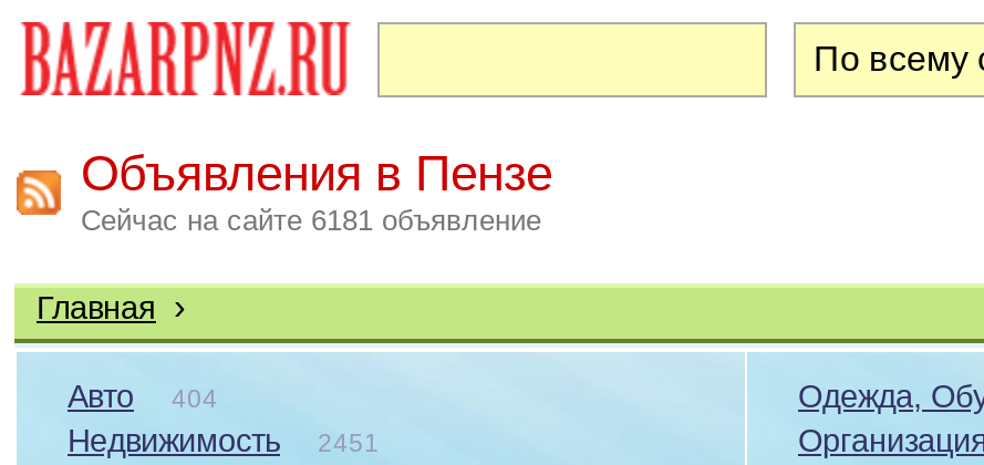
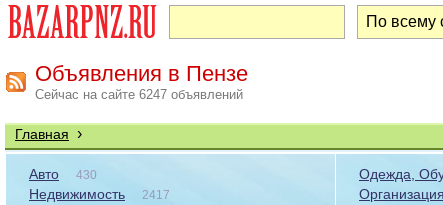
[81,204,541,237] Сейчас на сайте 6181 объявление -> [35,87,243,102] Сейчас на сайте 6247 объявлений
[68,379,218,414] Авто 404 -> [29,166,97,182] Авто 430
[68,423,380,458] Недвижимость 2451 -> [29,186,170,202] Недвижимость 2417

